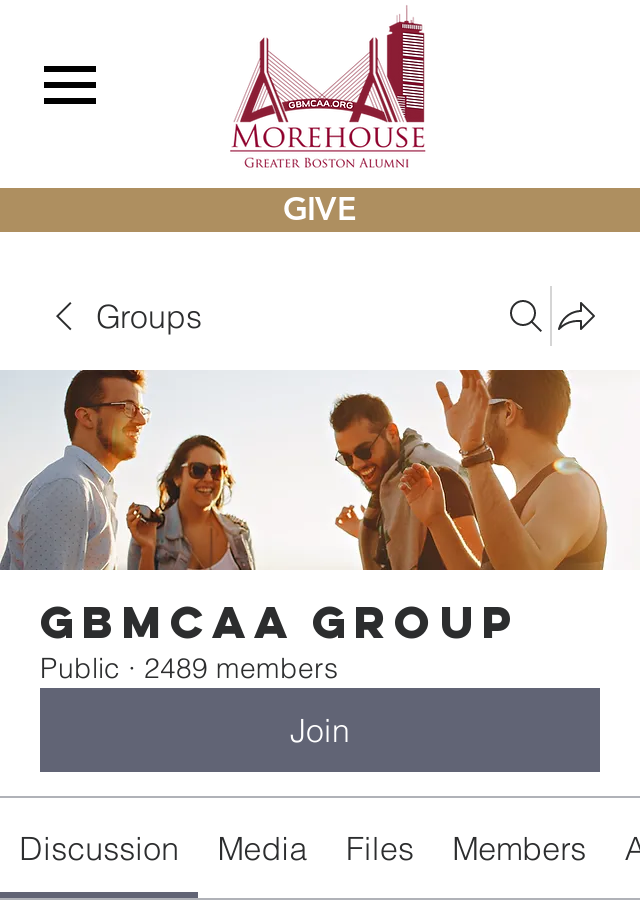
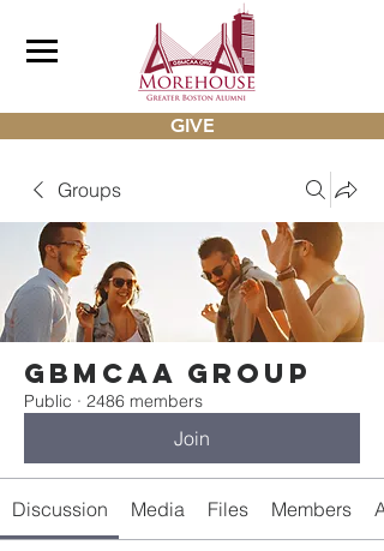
[40,650,338,686] Public · 2489 members -> [24,390,203,412] Public · 2486 members

